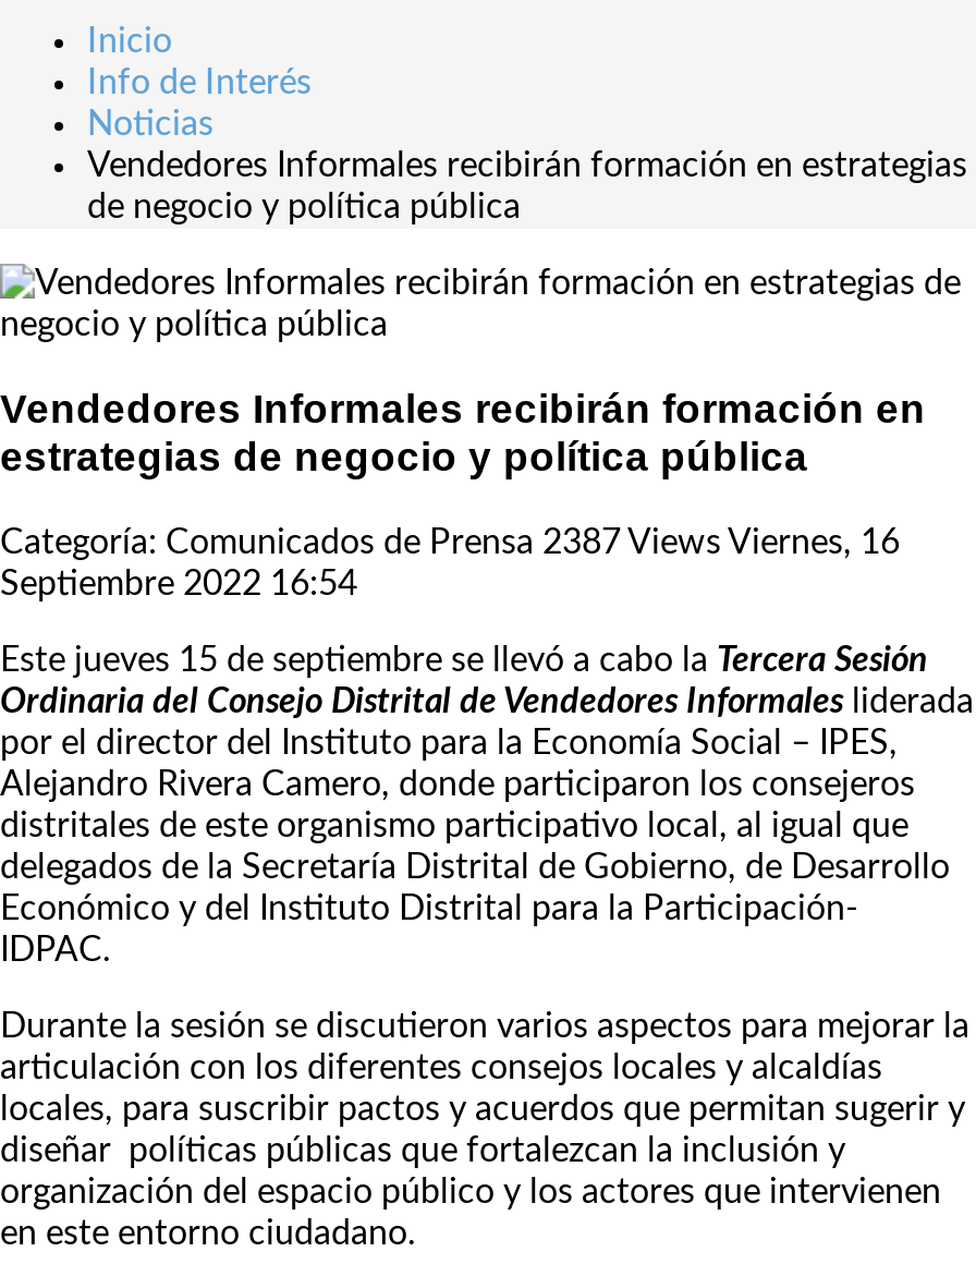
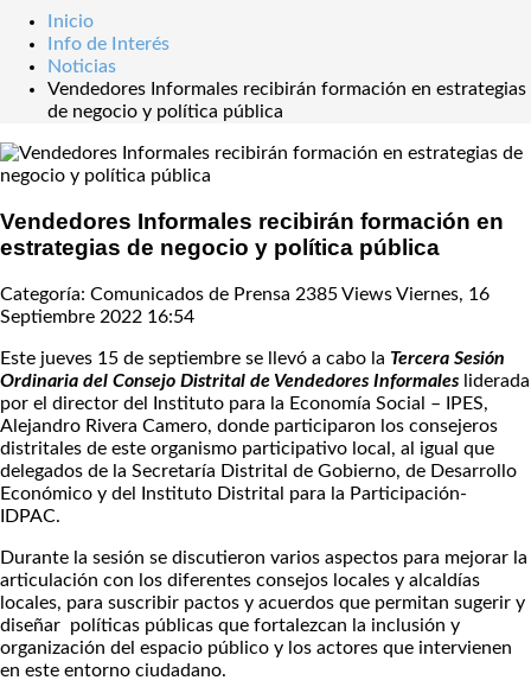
[0,525,900,560] Categoría: Comunicados de Prensa 2387 Views Viernes, 16 -> [0,285,490,304] Categoría: Comunicados de Prensa 2385 Views Viernes, 16

